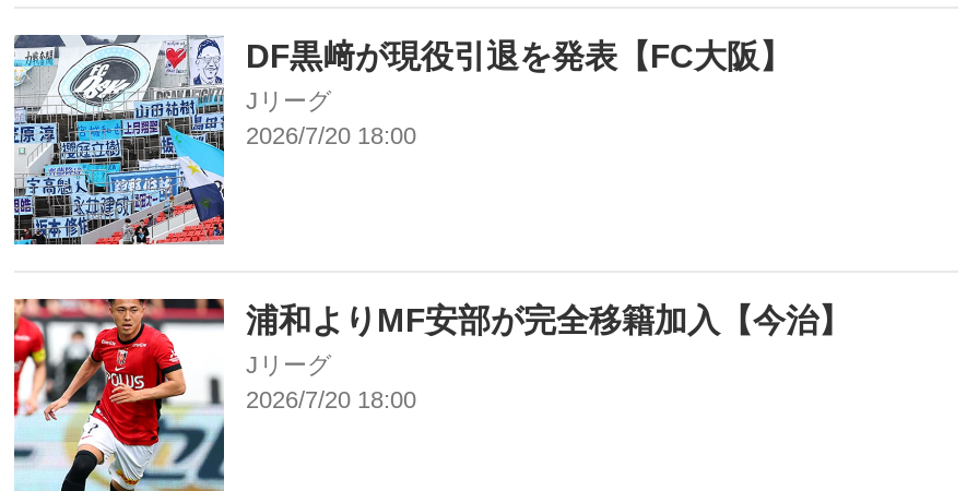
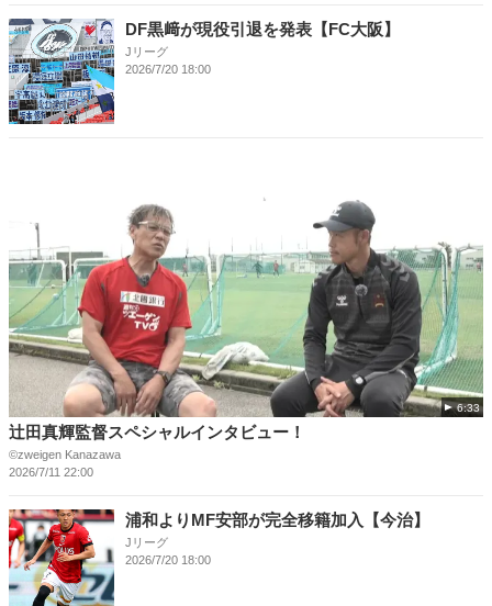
none -> [8,200,484,478] [image] | 6:33 | 辻田真輝監督スペシャルインタビュー！ | ©︎zweigen Kanazawa | 2026/7/11 22:00

